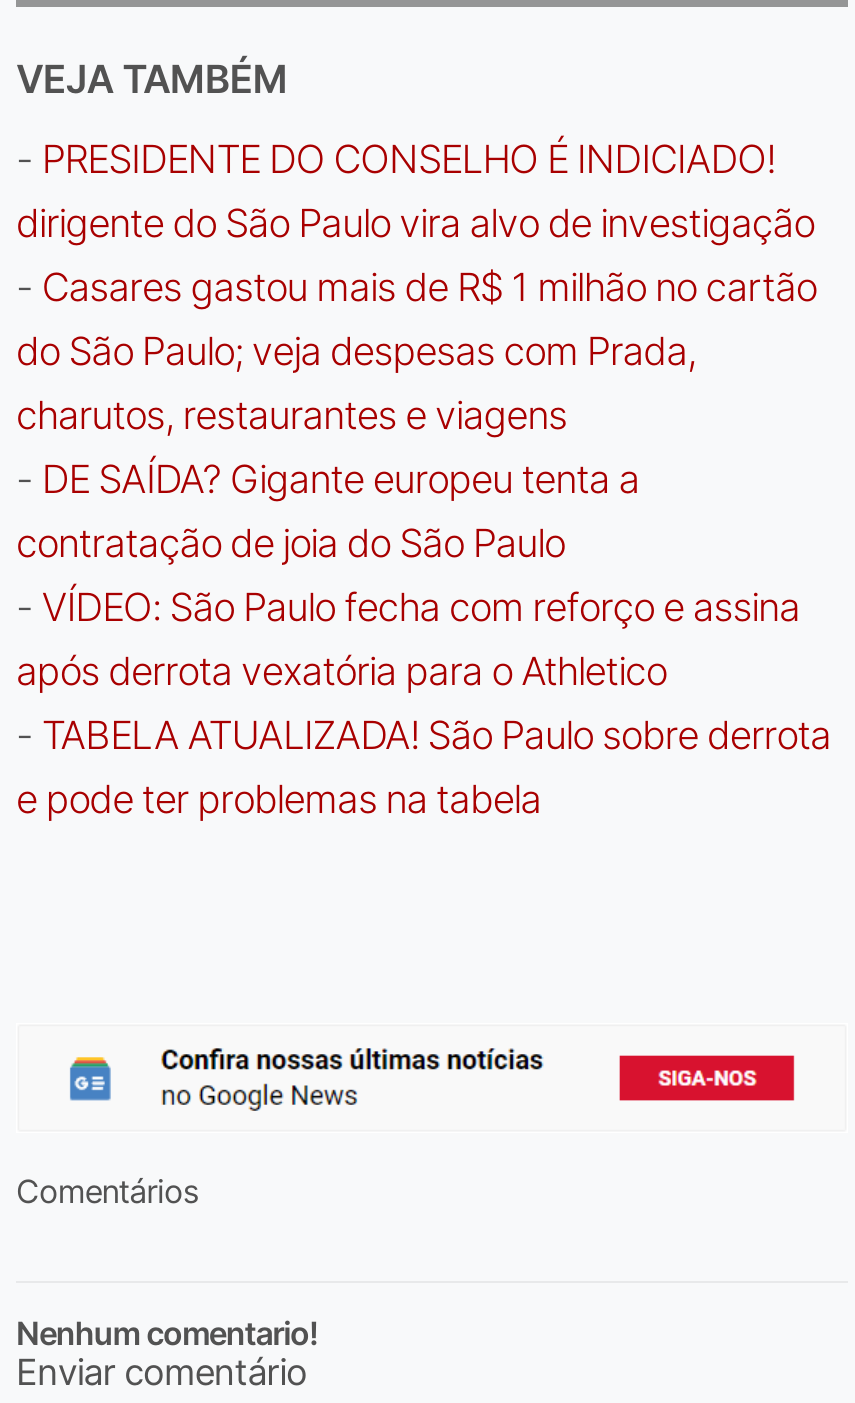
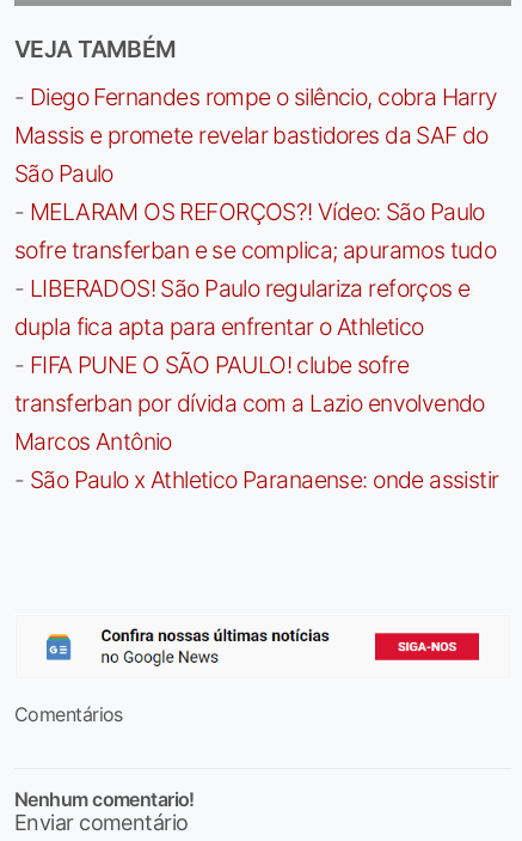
[16,134,831,822] - PRESIDENTE DO CONSELHO É INDICIADO! | dirigente do São Paulo vira alvo de investigação | - Casares gastou mais de R$ 1 milhão no cartão | do São Paulo; veja despesas com Prada, | charutos, restaurantes e viagens | - DE SAÍDA? Gigante europeu tenta a | contratação de joia do São Paulo | - VÍDEO: São Paulo fecha com reforço e assina | após derrota vexatória para o Athletico | - TABELA ATUALIZADA! São Paulo sobre derrota | e pode ter problemas na tabela -> [14,82,499,494] - Diego Fernandes rompe o silêncio, cobra Harry | Massis e promete revelar bastidores da SAF do | São Paulo | - MELARAM OS REFORÇOS?! Vídeo: São Paulo | sofre transferban e se complica; apuramos tudo | - LIBERADOS! São Paulo regulariza reforços e | dupla fica apta para enfrentar o Athletico | - FIFA PUNE O SÃO PAULO! clube sofre | transferban por dívida com a Lazio envolvendo | Marcos Antônio | - São Paulo x Athletico Paranaense: onde assistir

